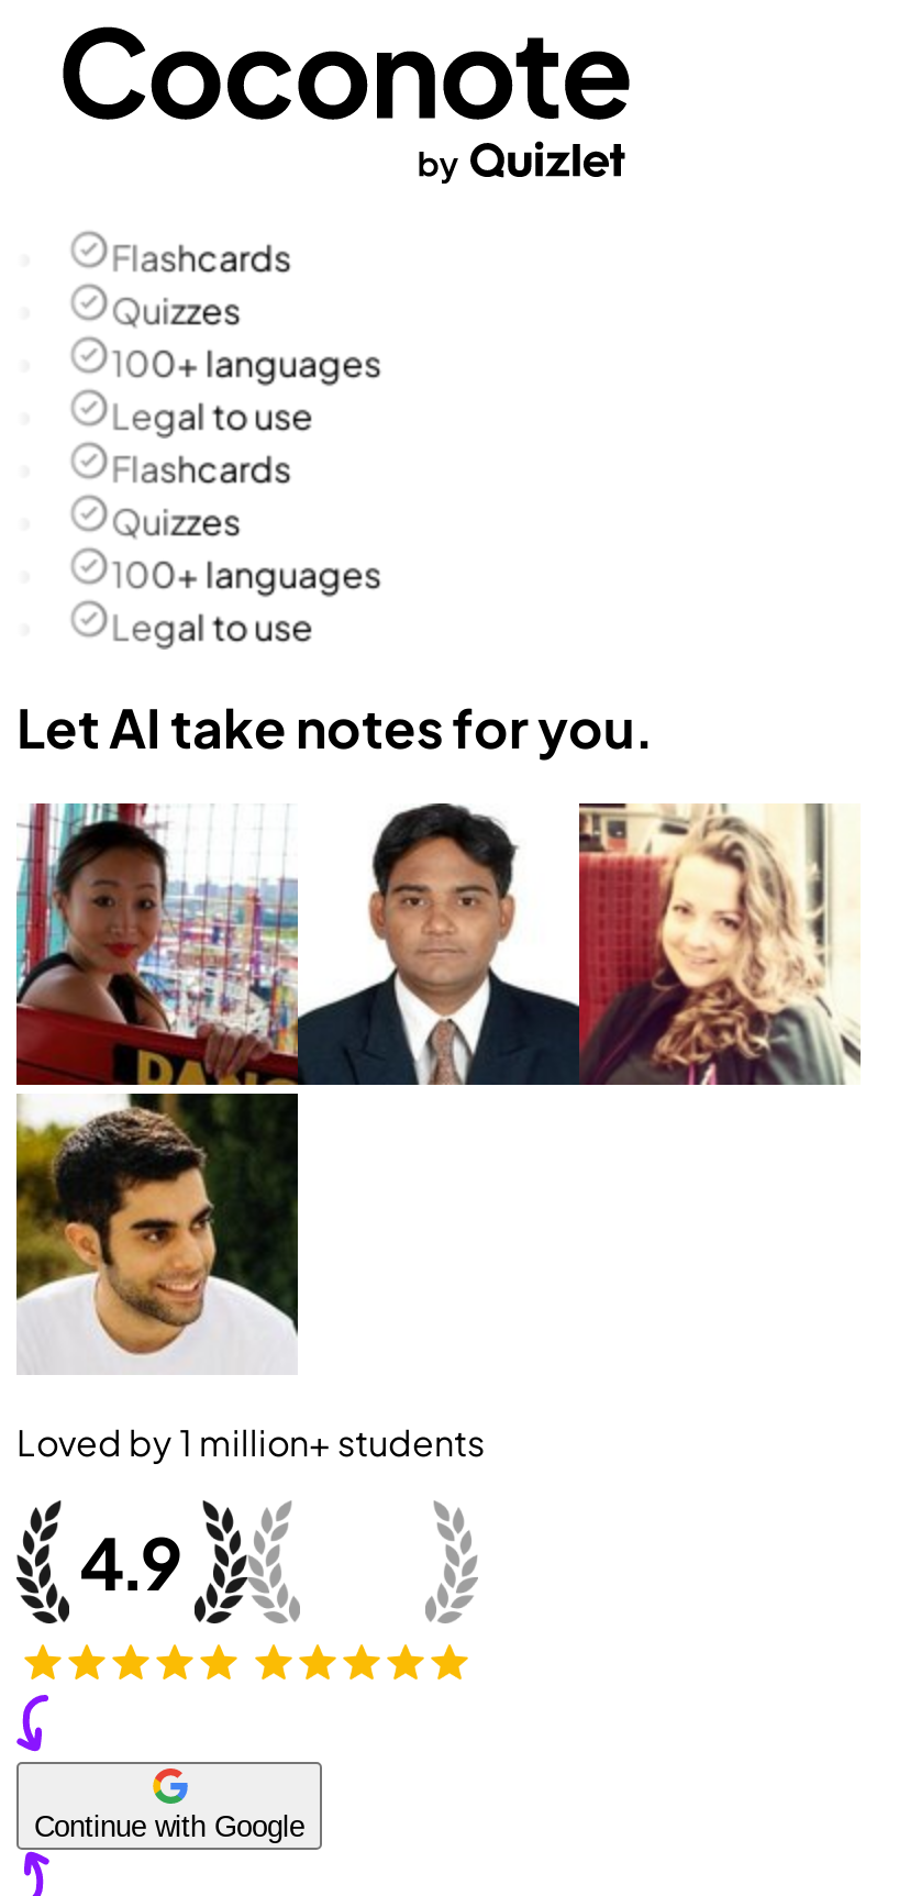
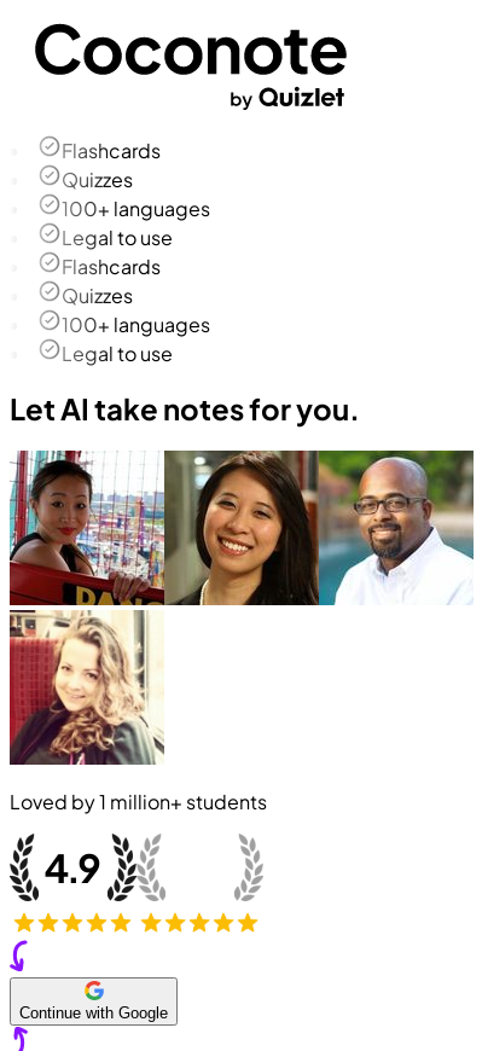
[14,803,863,1375] [image] -> [8,449,475,766] [image]

